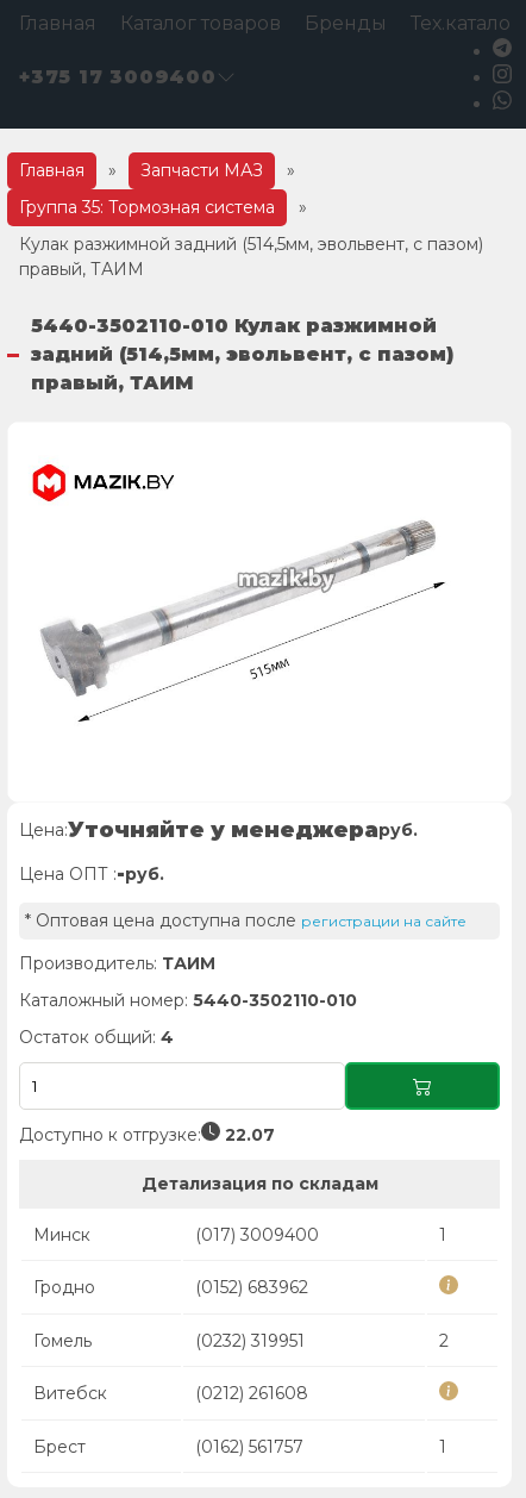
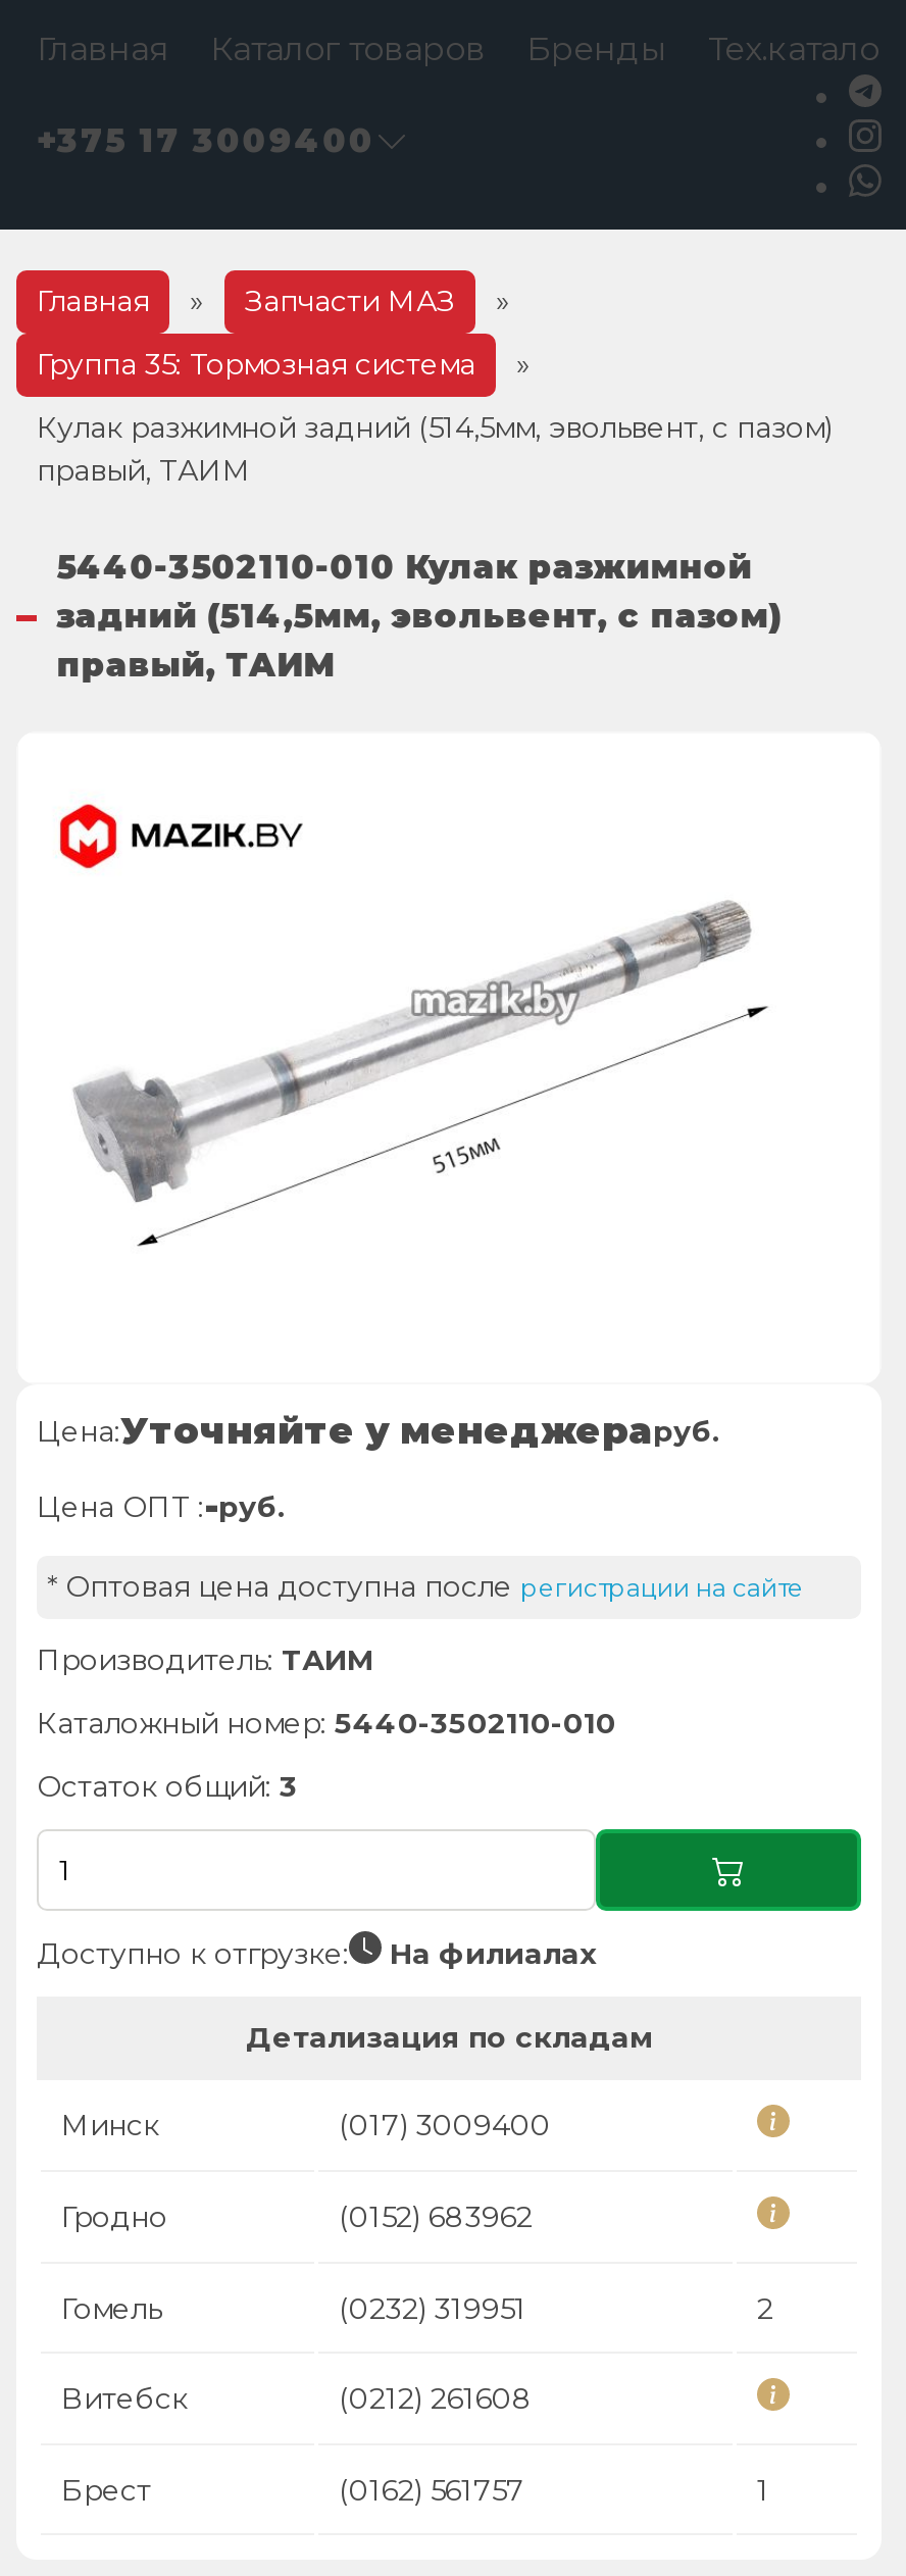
[19,1026,174,1048] Остаток общий: 4 -> [37,1768,298,1805] Остаток общий: 3
[220,1124,275,1146] 22.07 -> [382,1935,596,1972] На филиалах
[439,1224,446,1246] 1 -> none

